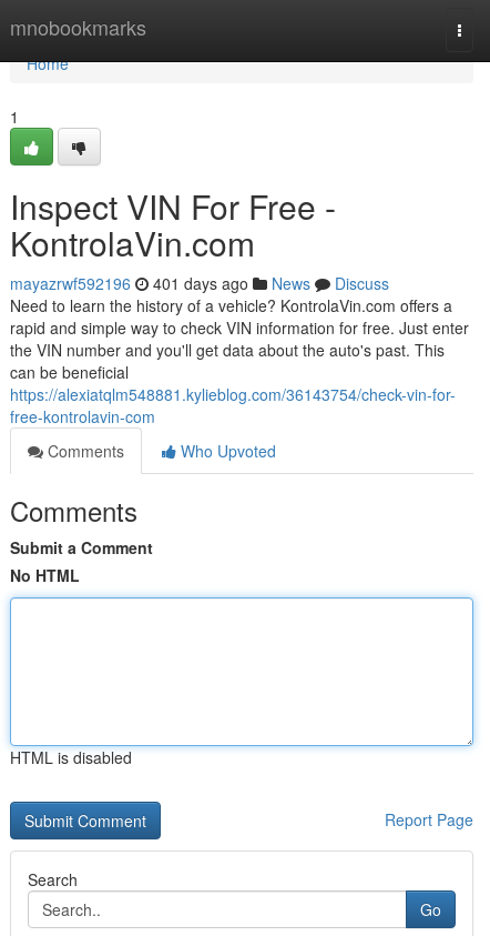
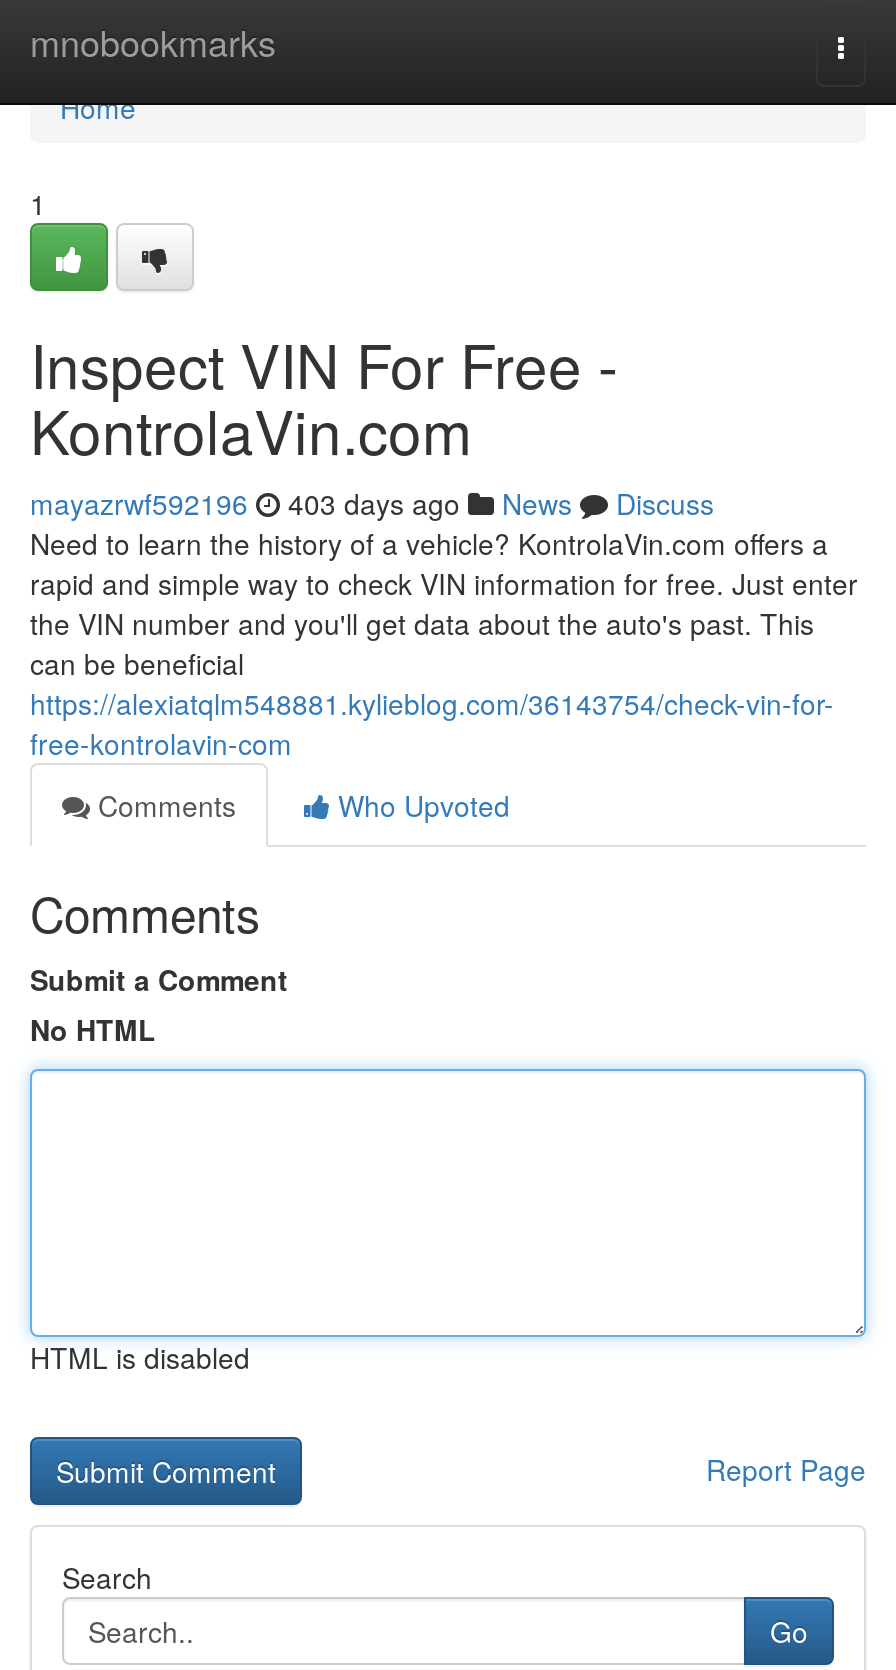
[10,272,389,294] mayazrwf592196 401 days ago News Discuss -> [30,483,714,523] mayazrwf592196 403 days ago News Discuss

